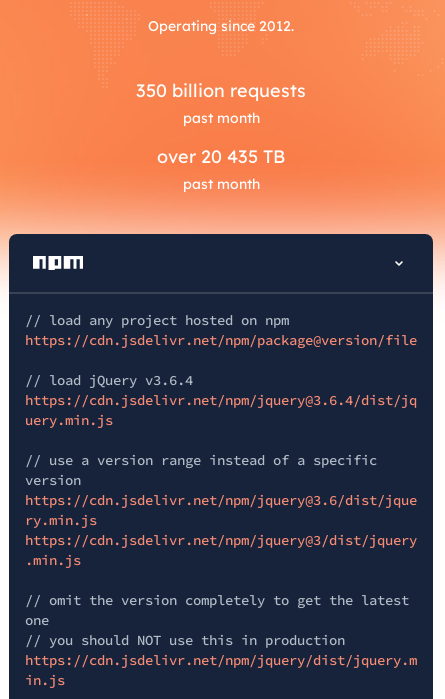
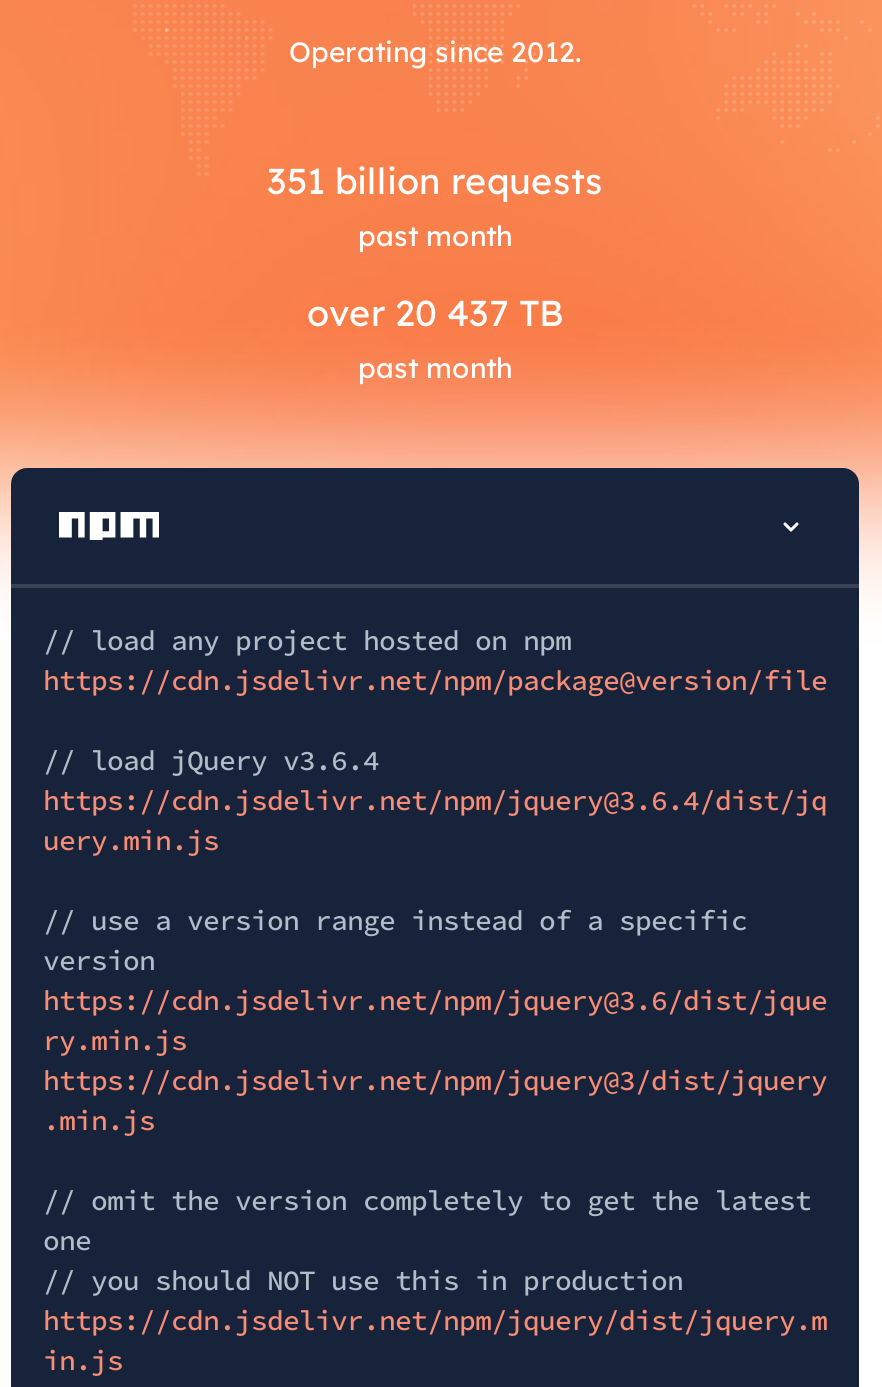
[136,79,306,102] 350 billion requests -> [267,158,603,204] 351 billion requests
[157,145,285,168] over 20 435 TB -> [307,290,563,336] over 20 437 TB

